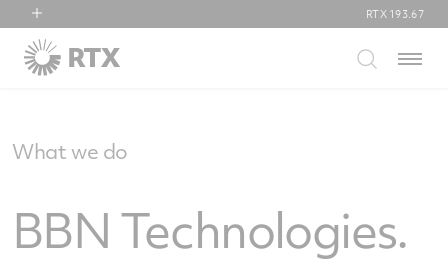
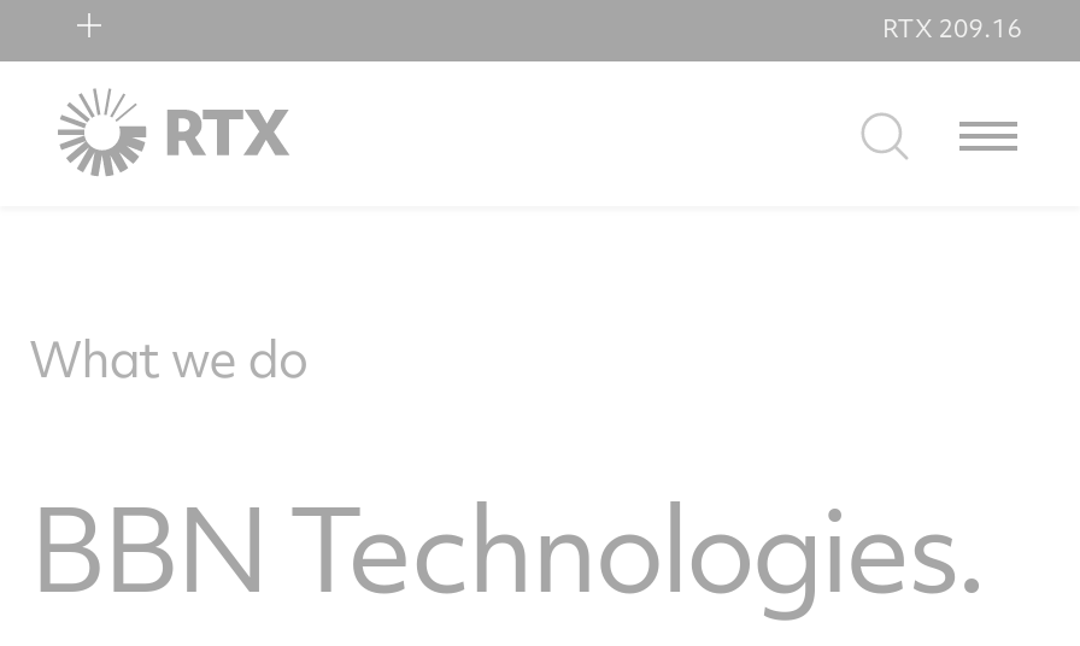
[366,7,424,21] RTX 193.67 -> [882,11,1022,45] RTX 209.16

